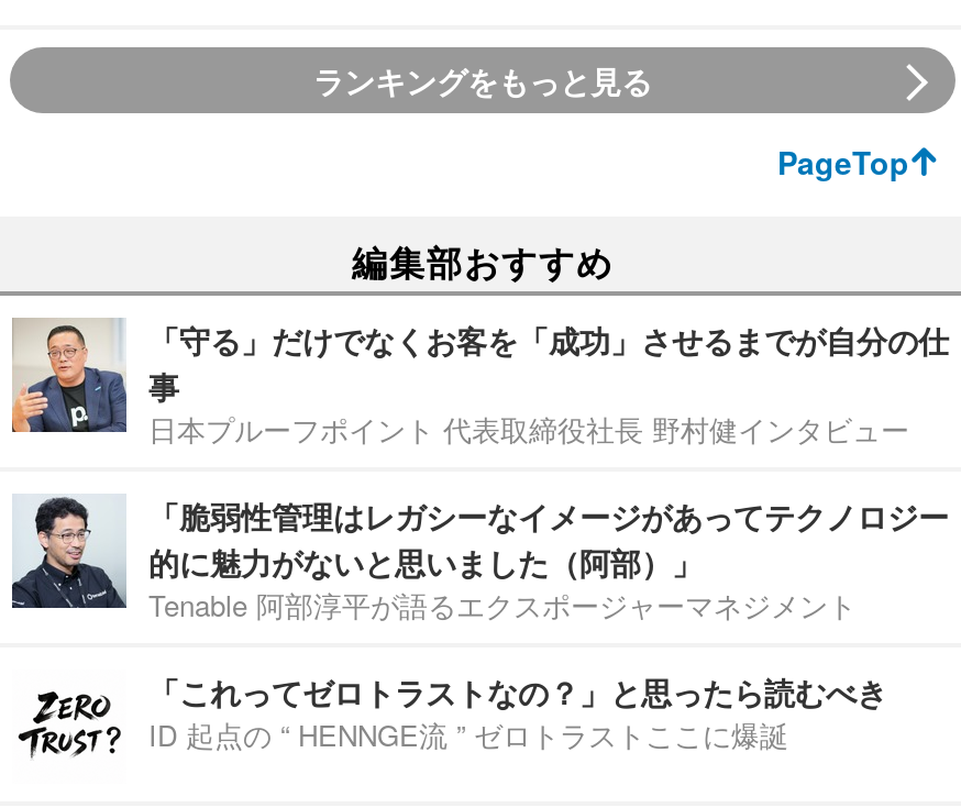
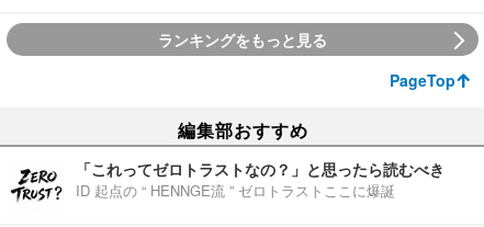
[10,318,949,626] [image] | 「守る」だけでなくお客を「成功」させるまでが自分の仕 | 事 | 日本プルーフポイント 代表取締役社長 野村健インタビュー | 「脆弱性管理はレガシーなイメージがあってテクノロジー | 的に魅力がないと思いました（阿部）」 | Tenable 阿部淳平が語るエクスポージャーマネジメント -> none
[10,494,118,610] [image] -> none

